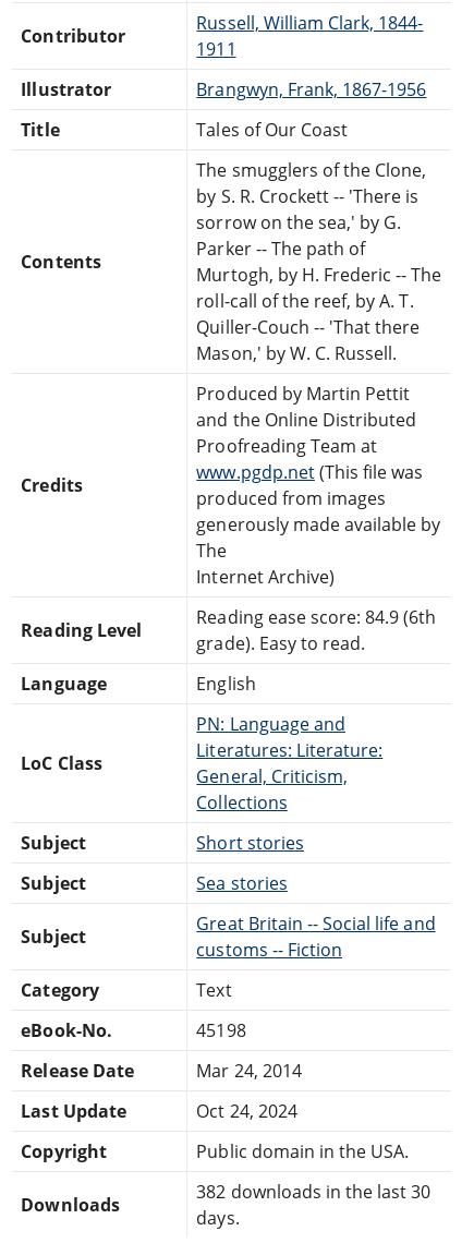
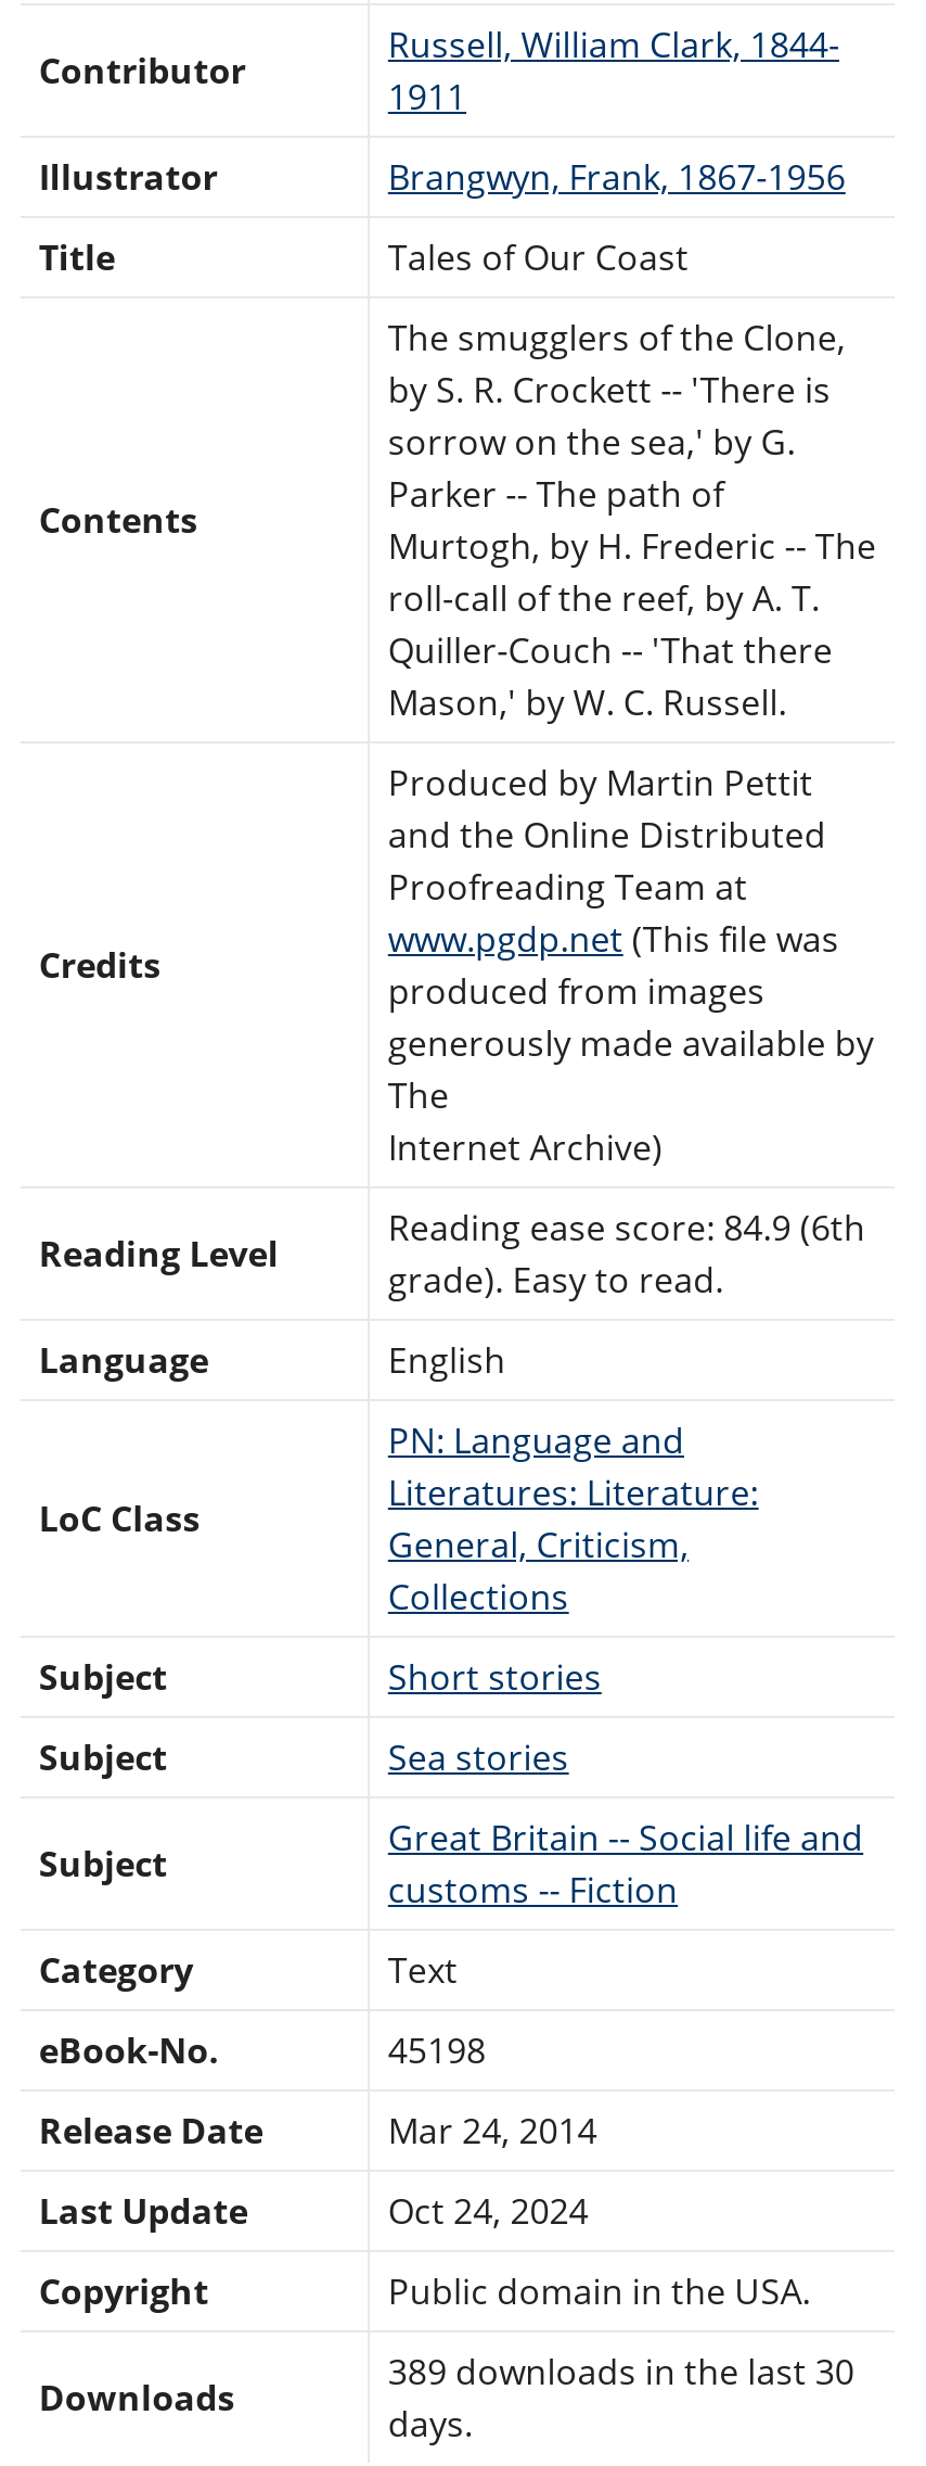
[197,1179,431,1203] 382 downloads in the last 30 -> [388,2347,854,2395] 389 downloads in the last 30

